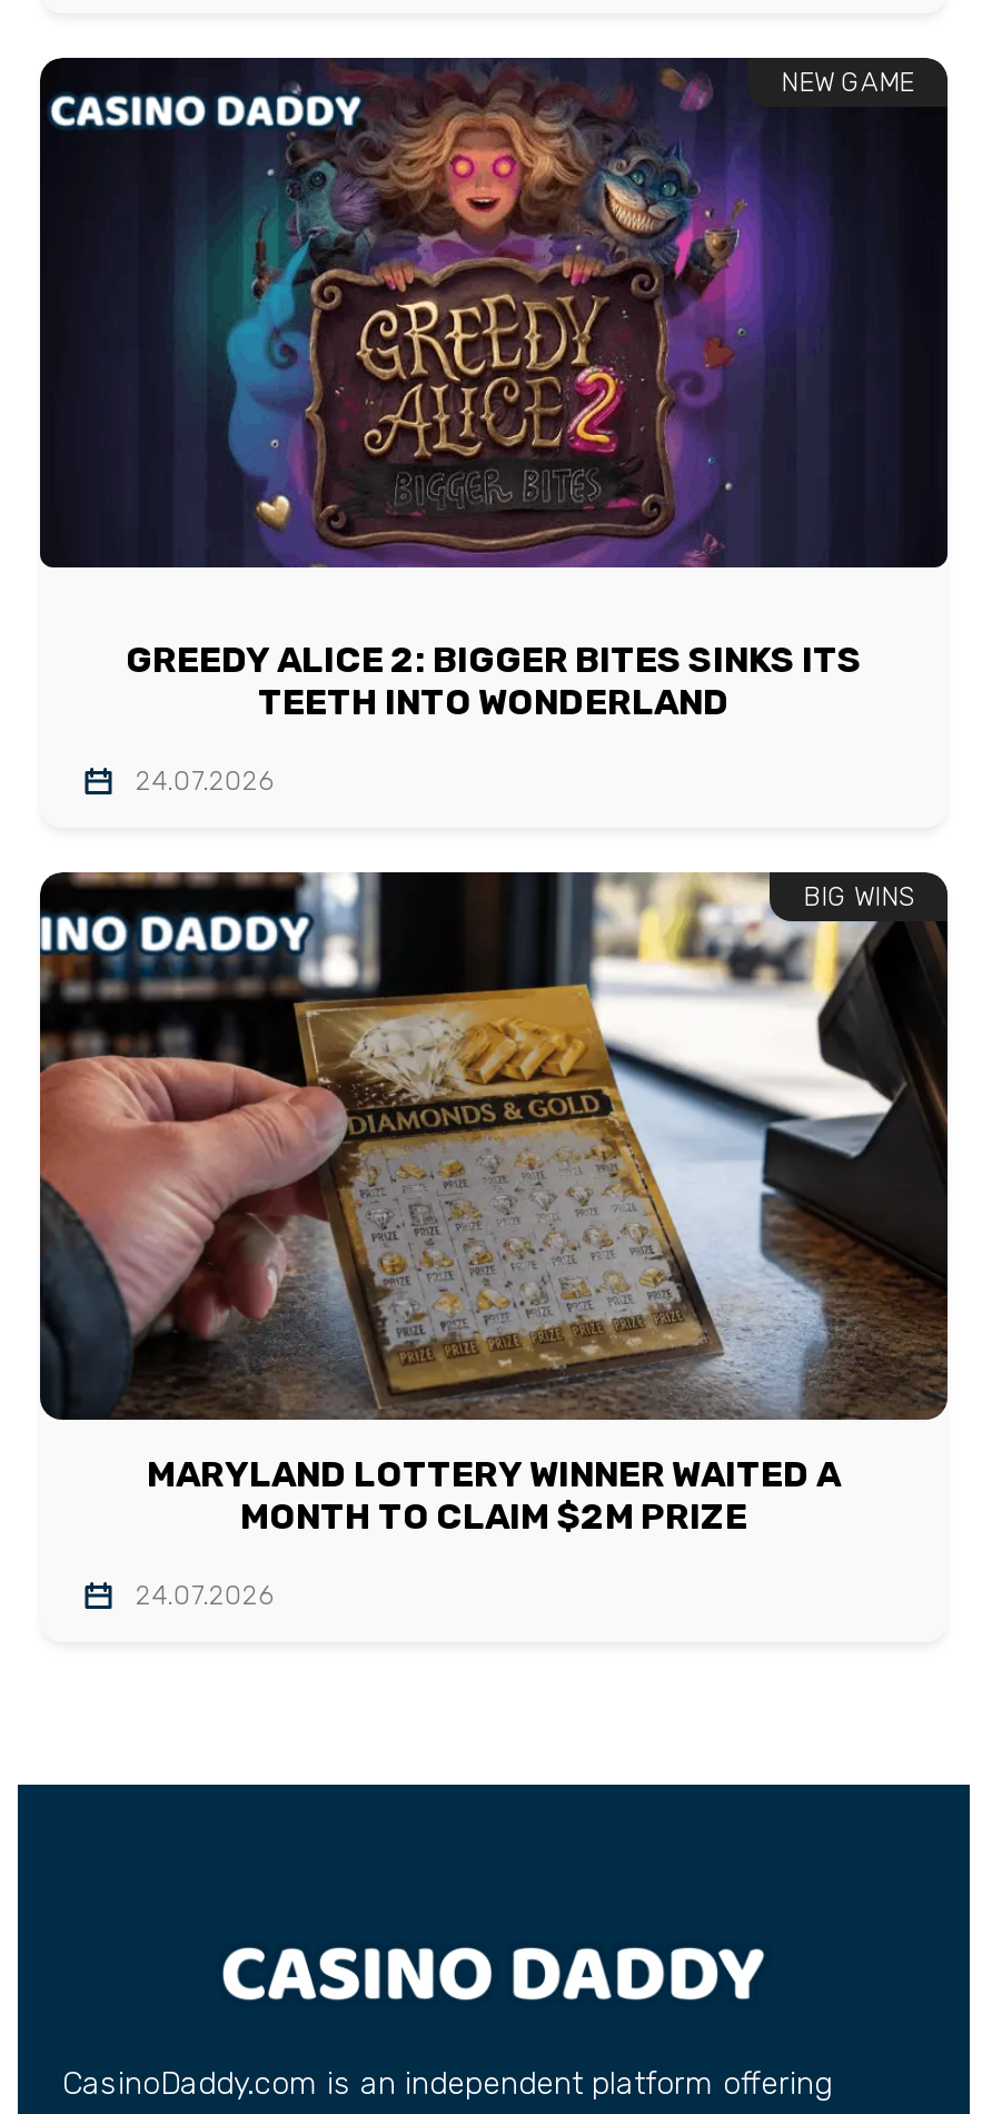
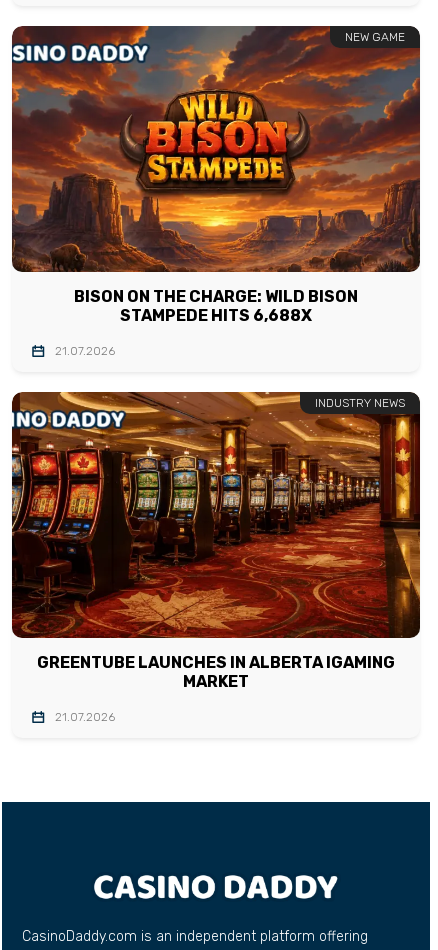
[38,56,950,723] [image] | GREEDY ALICE 2: BIGGER BITES SINKS ITS | TEETH INTO WONDERLAND -> [11,25,421,325] [image] | BISON ON THE CHARGE: WILD BISON | STAMPEDE HITS 6,688X
[136,765,274,796] 24.07.2026 -> [55,344,115,358] 21.07.2026
[38,870,950,1422] [image] | BIG WINS -> [11,391,421,639] [image] | INDUSTRY NEWS
[147,1452,841,1537] MARYLAND LOTTERY WINNER WAITED A | MONTH TO CLAIM $2M PRIZE -> [37,652,395,690] GREENTUBE LAUNCHES IN ALBERTA IGAMING | MARKET
[136,1579,274,1610] 24.07.2026 -> [55,709,115,723] 21.07.2026

